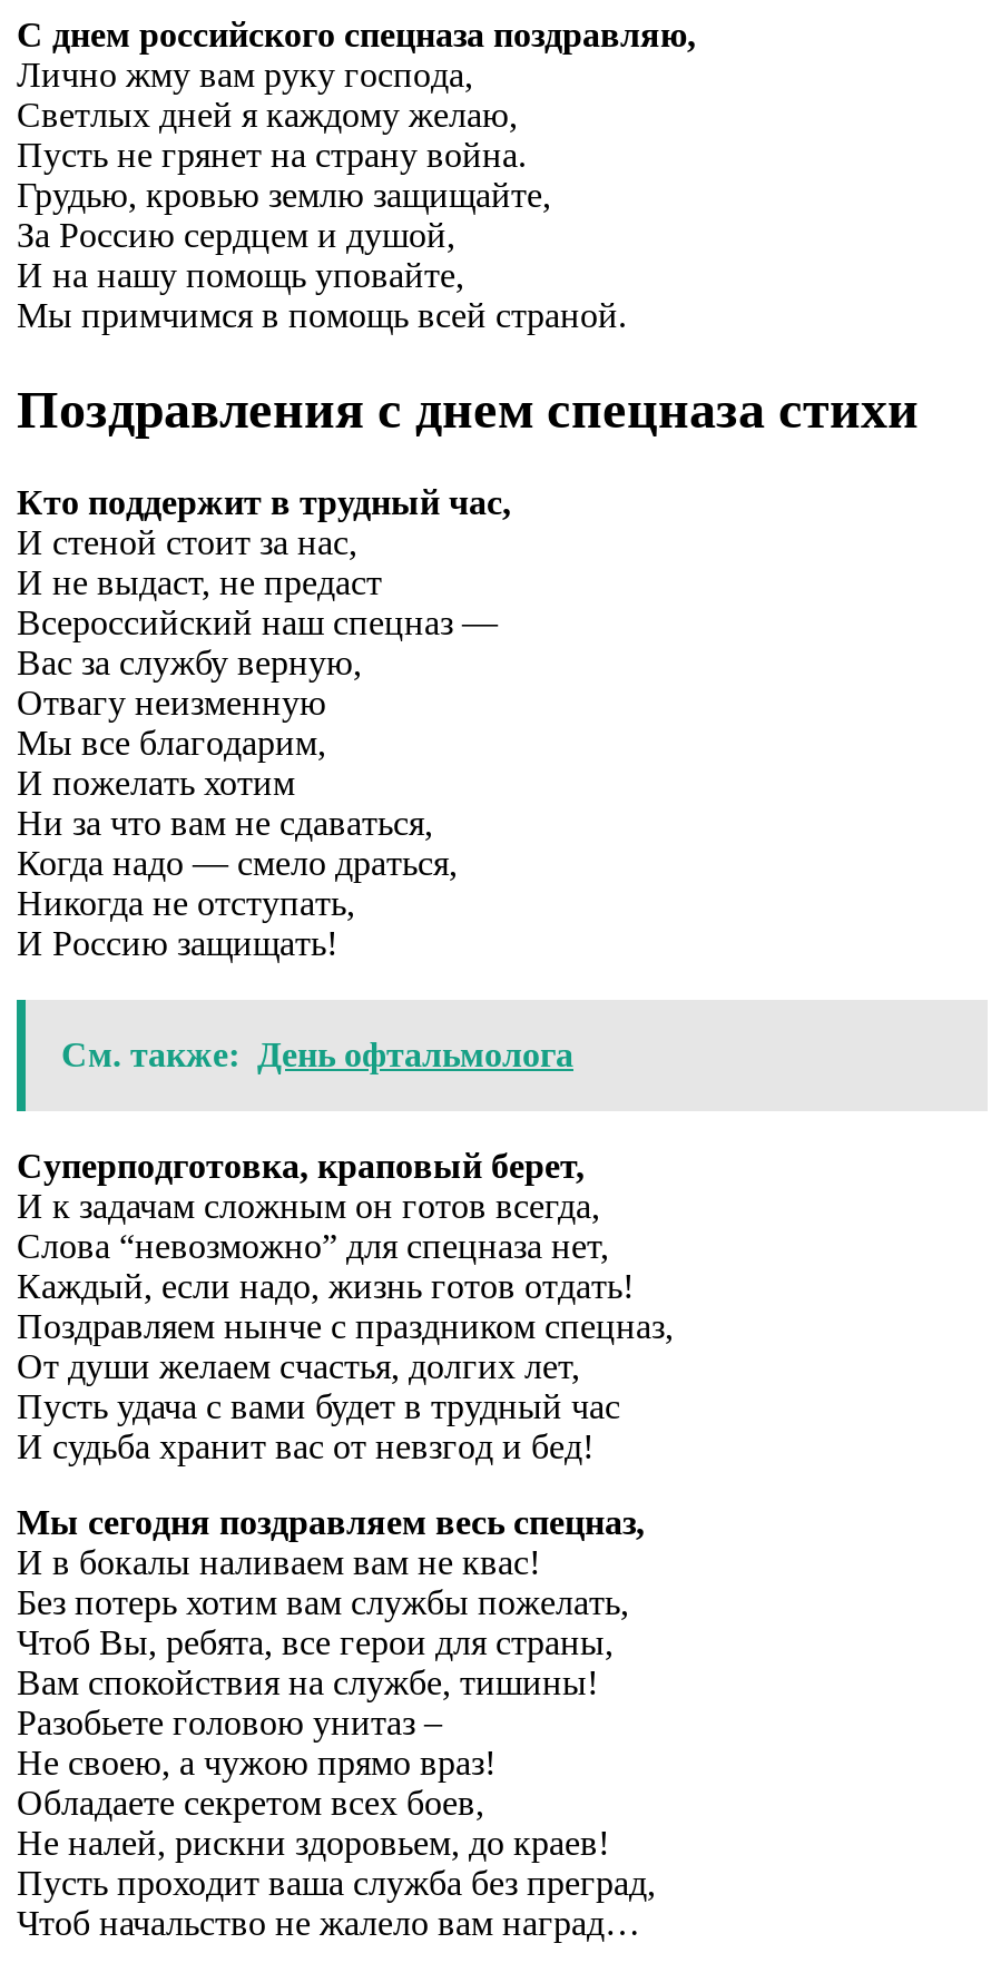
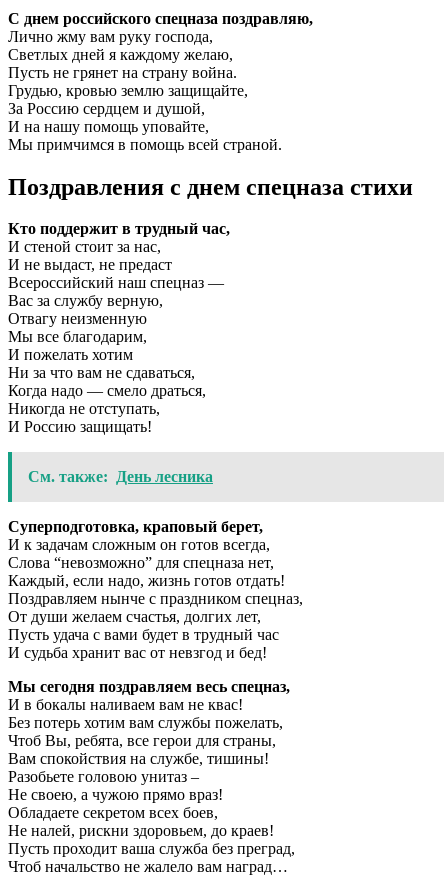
[61,1036,573,1074] См. также: День офтальмолога -> [28,468,213,485] См. также: День лесника

